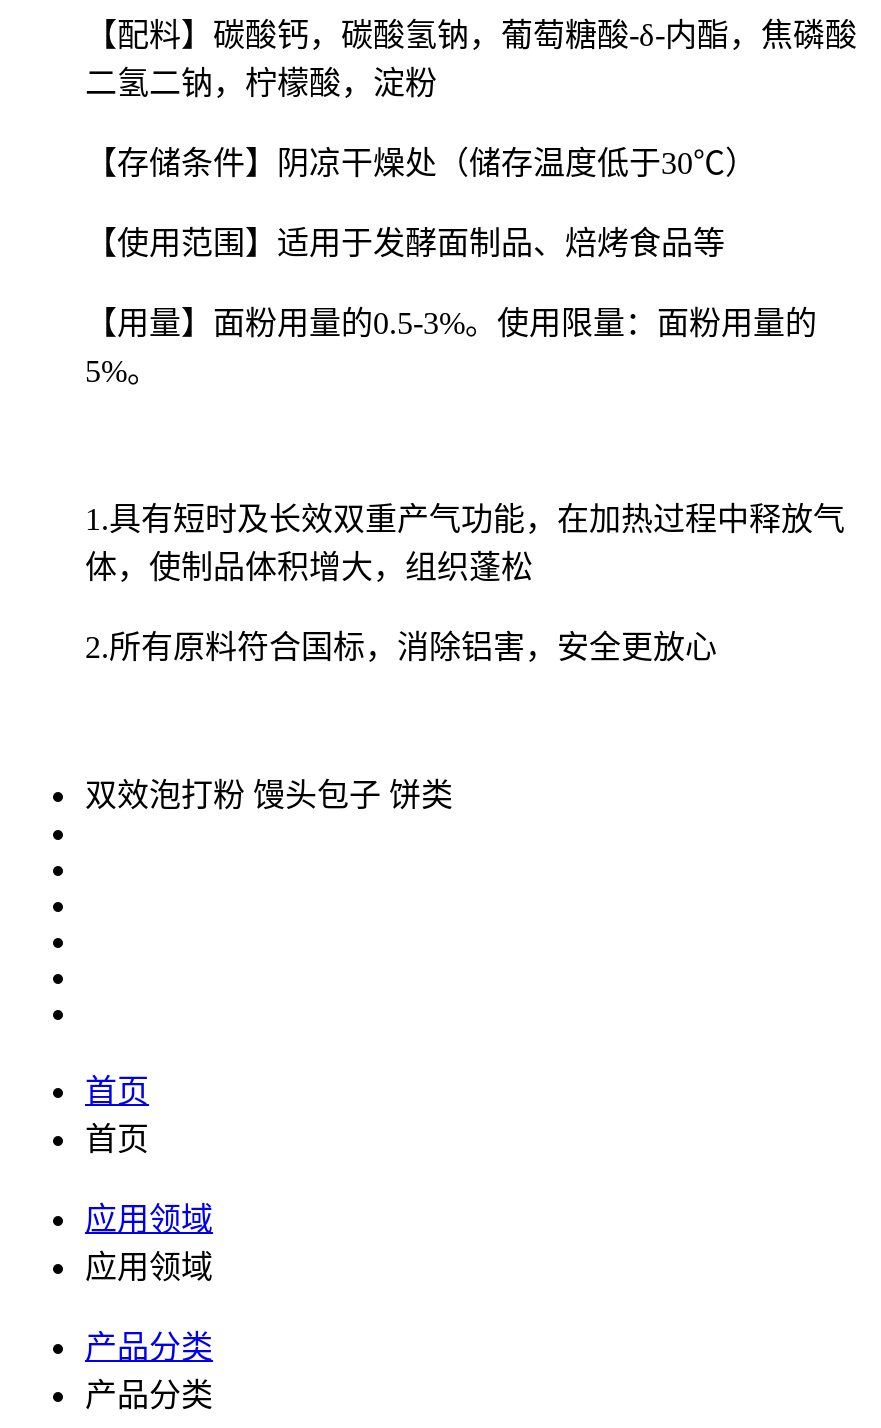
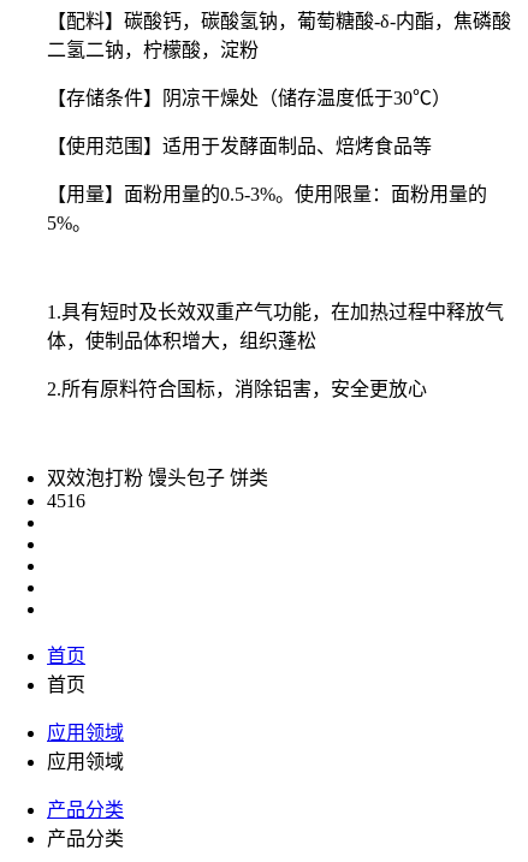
none -> [47,491,85,511] 4516

